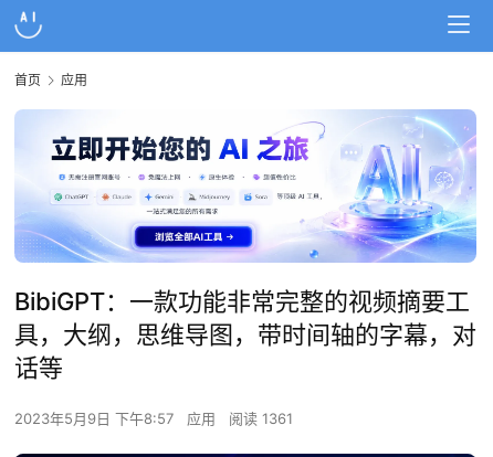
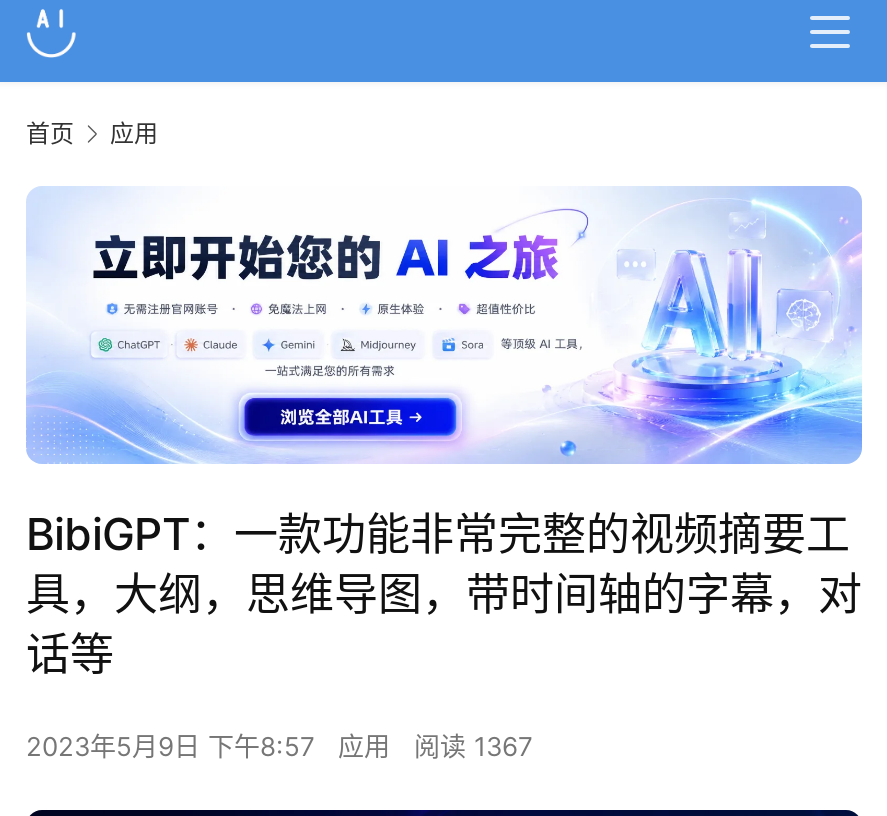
[14,410,293,428] 2023年5月9日 下午8:57 应用 阅读 1361 -> [26,731,532,763] 2023年5月9日 下午8:57 应用 阅读 1367

